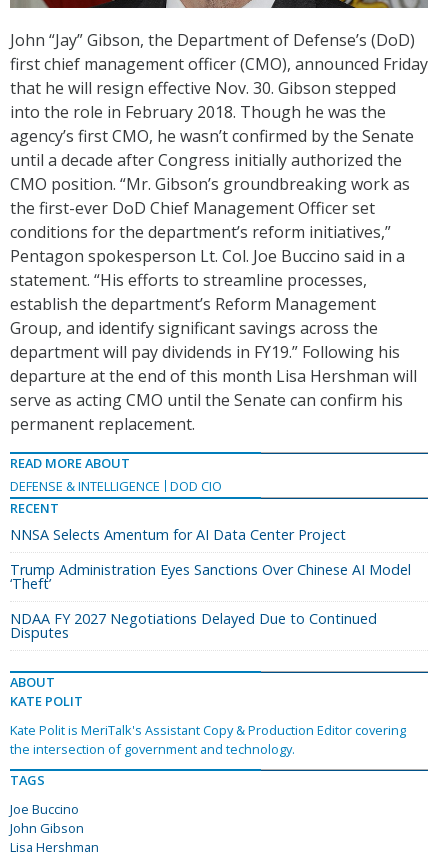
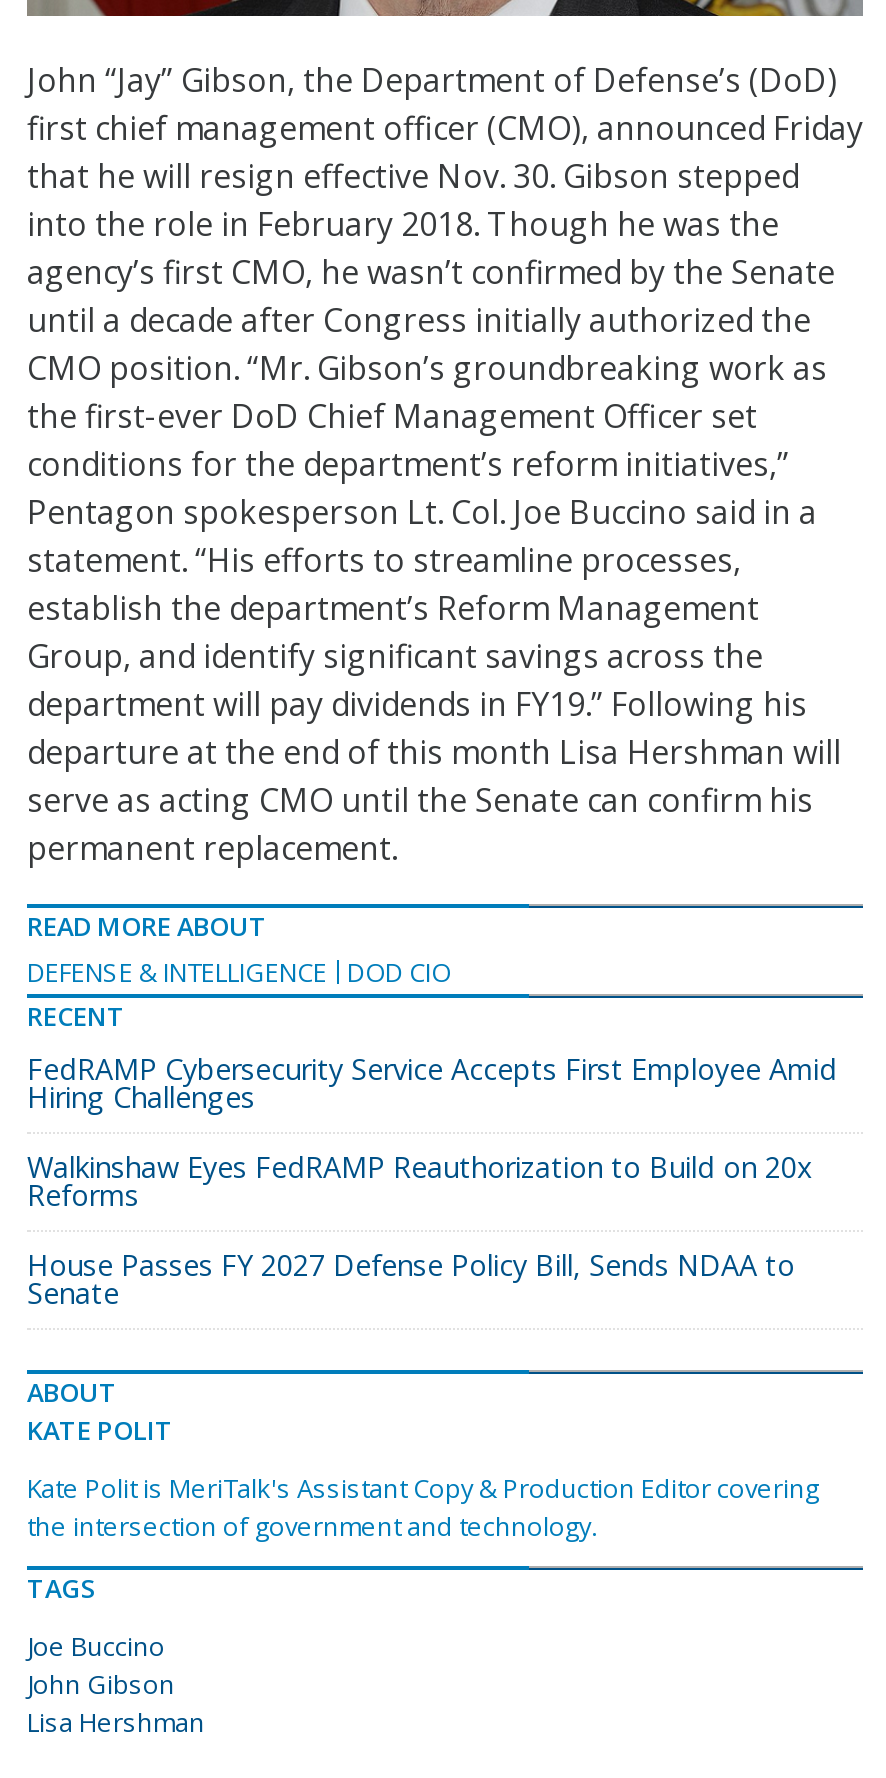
[10,525,346,544] NNSA Selects Amentum for AI Data Center Project -> [27,1050,837,1116] FedRAMP Cybersecurity Service Accepts First Employee Amid | Hiring Challenges
[10,560,411,593] Trump Administration Eyes Sanctions Over Chinese AI Model | ‘Theft’ -> [27,1148,813,1214] Walkinshaw Eyes FedRAMP Reauthorization to Build on 20x | Reforms
[10,609,377,642] NDAA FY 2027 Negotiations Delayed Due to Continued | Disputes -> [27,1246,795,1312] House Passes FY 2027 Defense Policy Bill, Sends NDAA to | Senate

